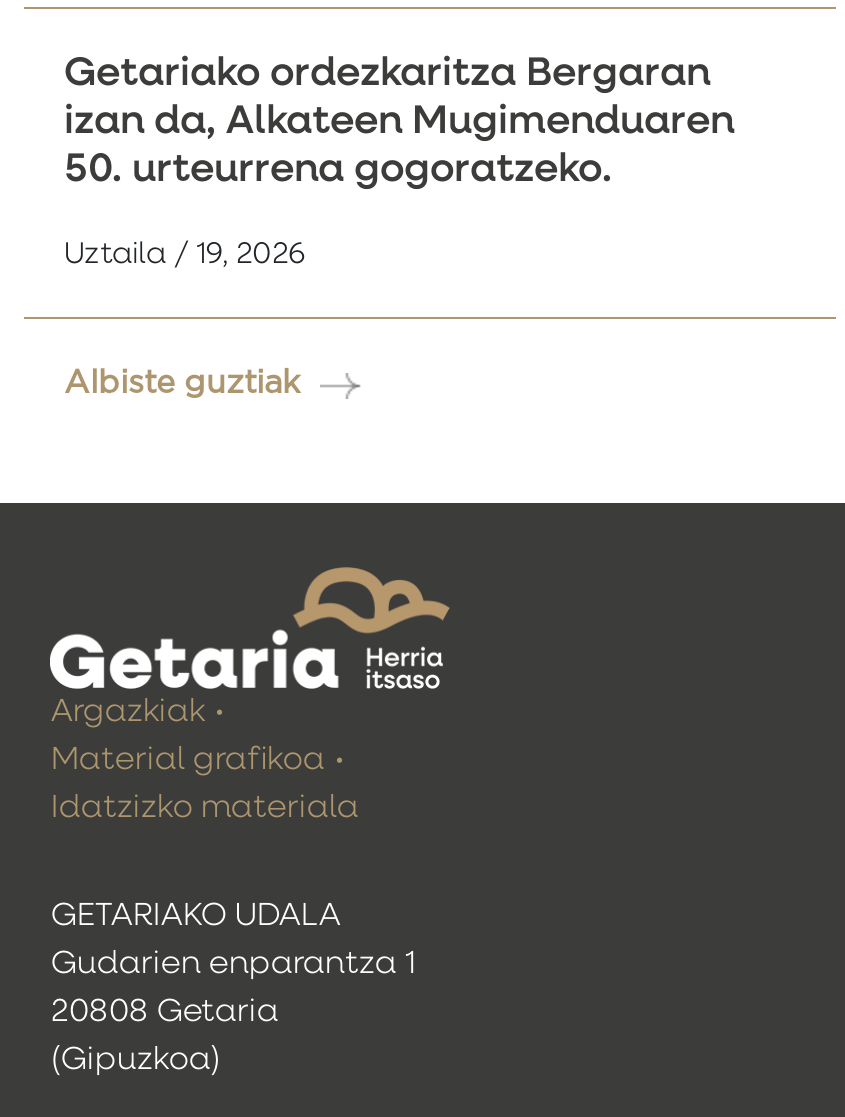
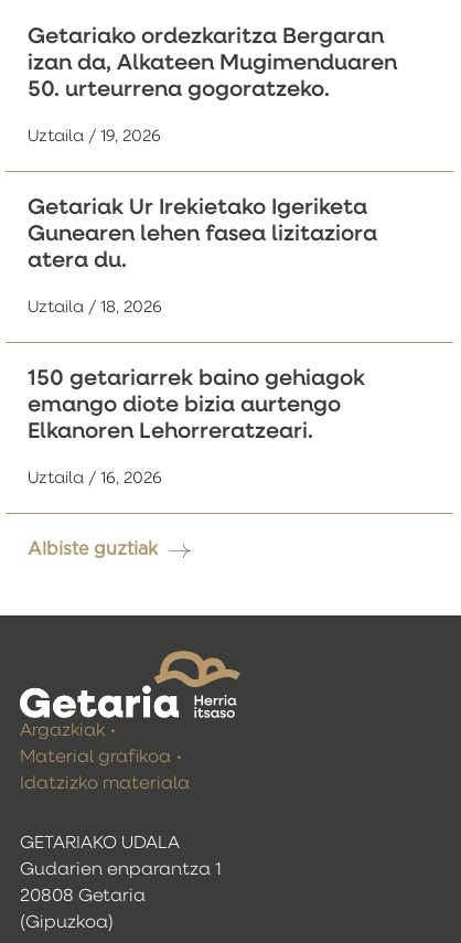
none -> [28,197,377,487] Getariak Ur Irekietako Igeriketa | Gunearen lehen fasea lizitaziora | atera du. | Uztaila / 18, 2026 | 150 getariarrek baino gehiagok | emango diote bizia aurtengo | Elkanoren Lehorreratzeari. | Uztaila / 16, 2026

